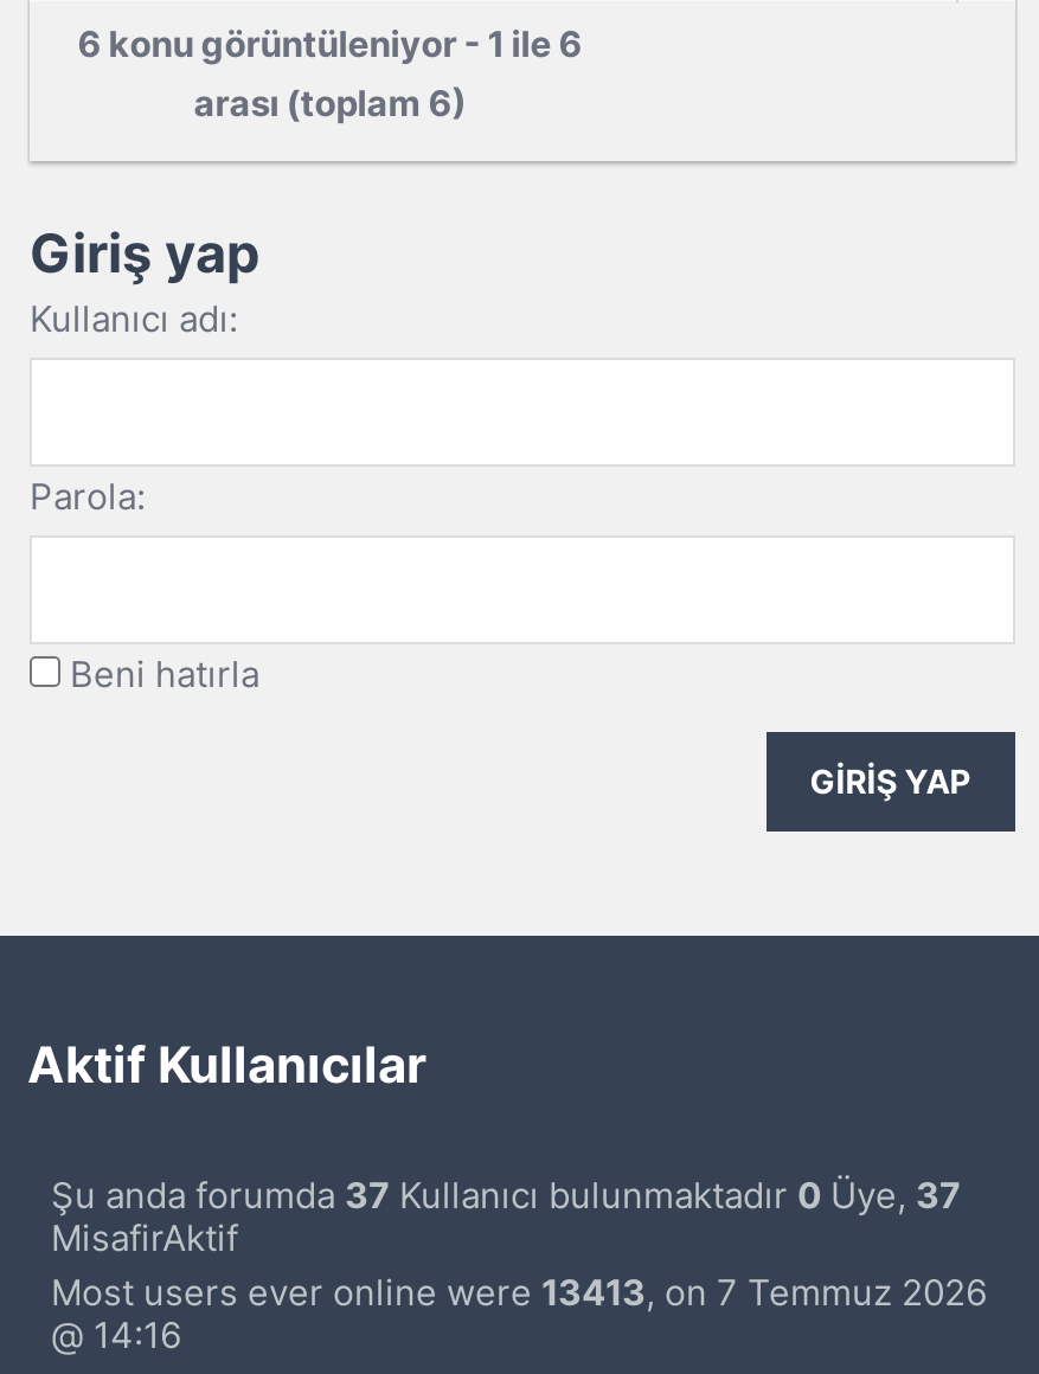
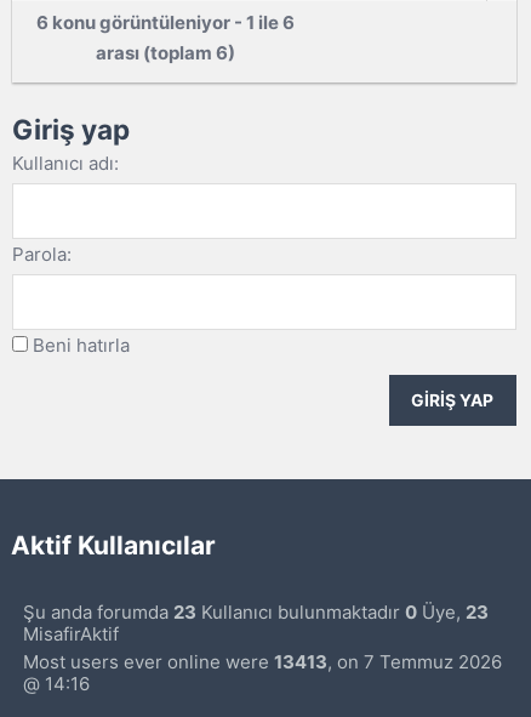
[51,1173,961,1218] Şu anda forumda 37 Kullanıcı bulunmaktadır 0 Üye, 37 -> [23,601,489,624] Şu anda forumda 23 Kullanıcı bulunmaktadır 0 Üye, 23

